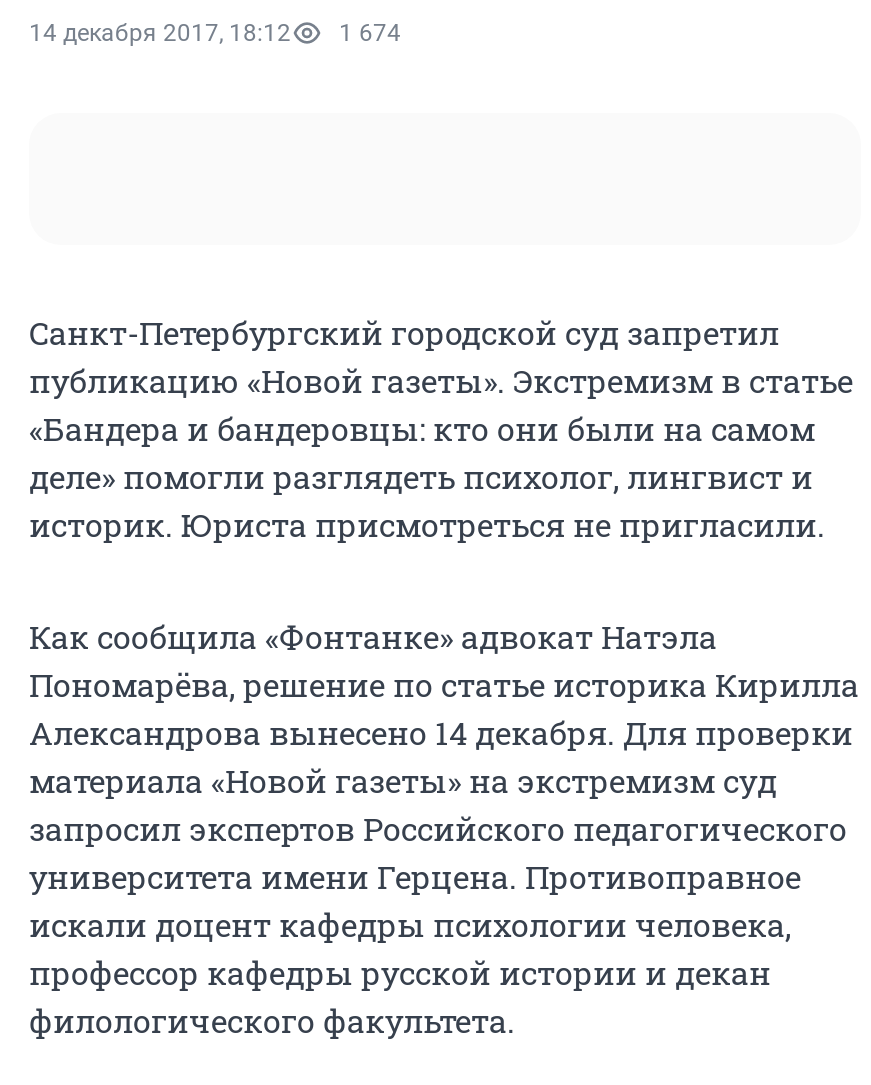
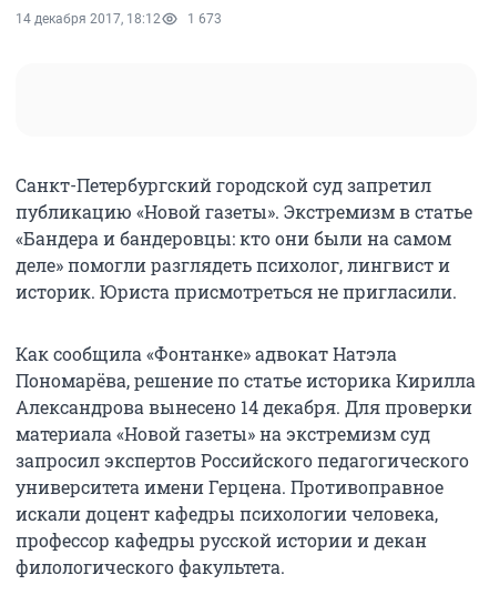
[29,19,401,47] 14 декабря 2017, 18:12 1 674 -> [16,11,222,27] 14 декабря 2017, 18:12 1 673

